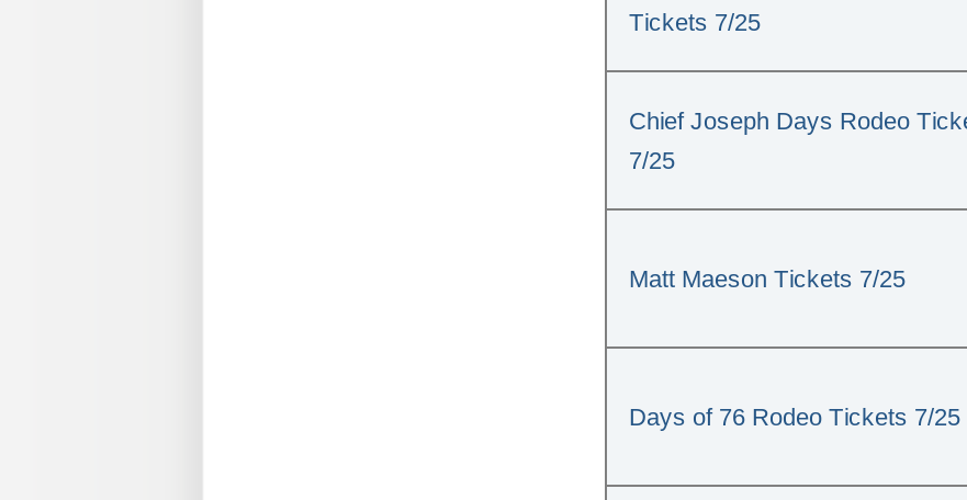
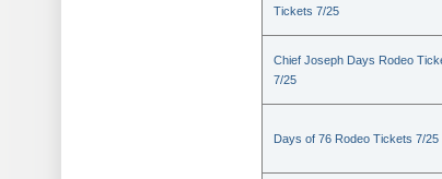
[629,265,906,292] Matt Maeson Tickets 7/25 -> none

